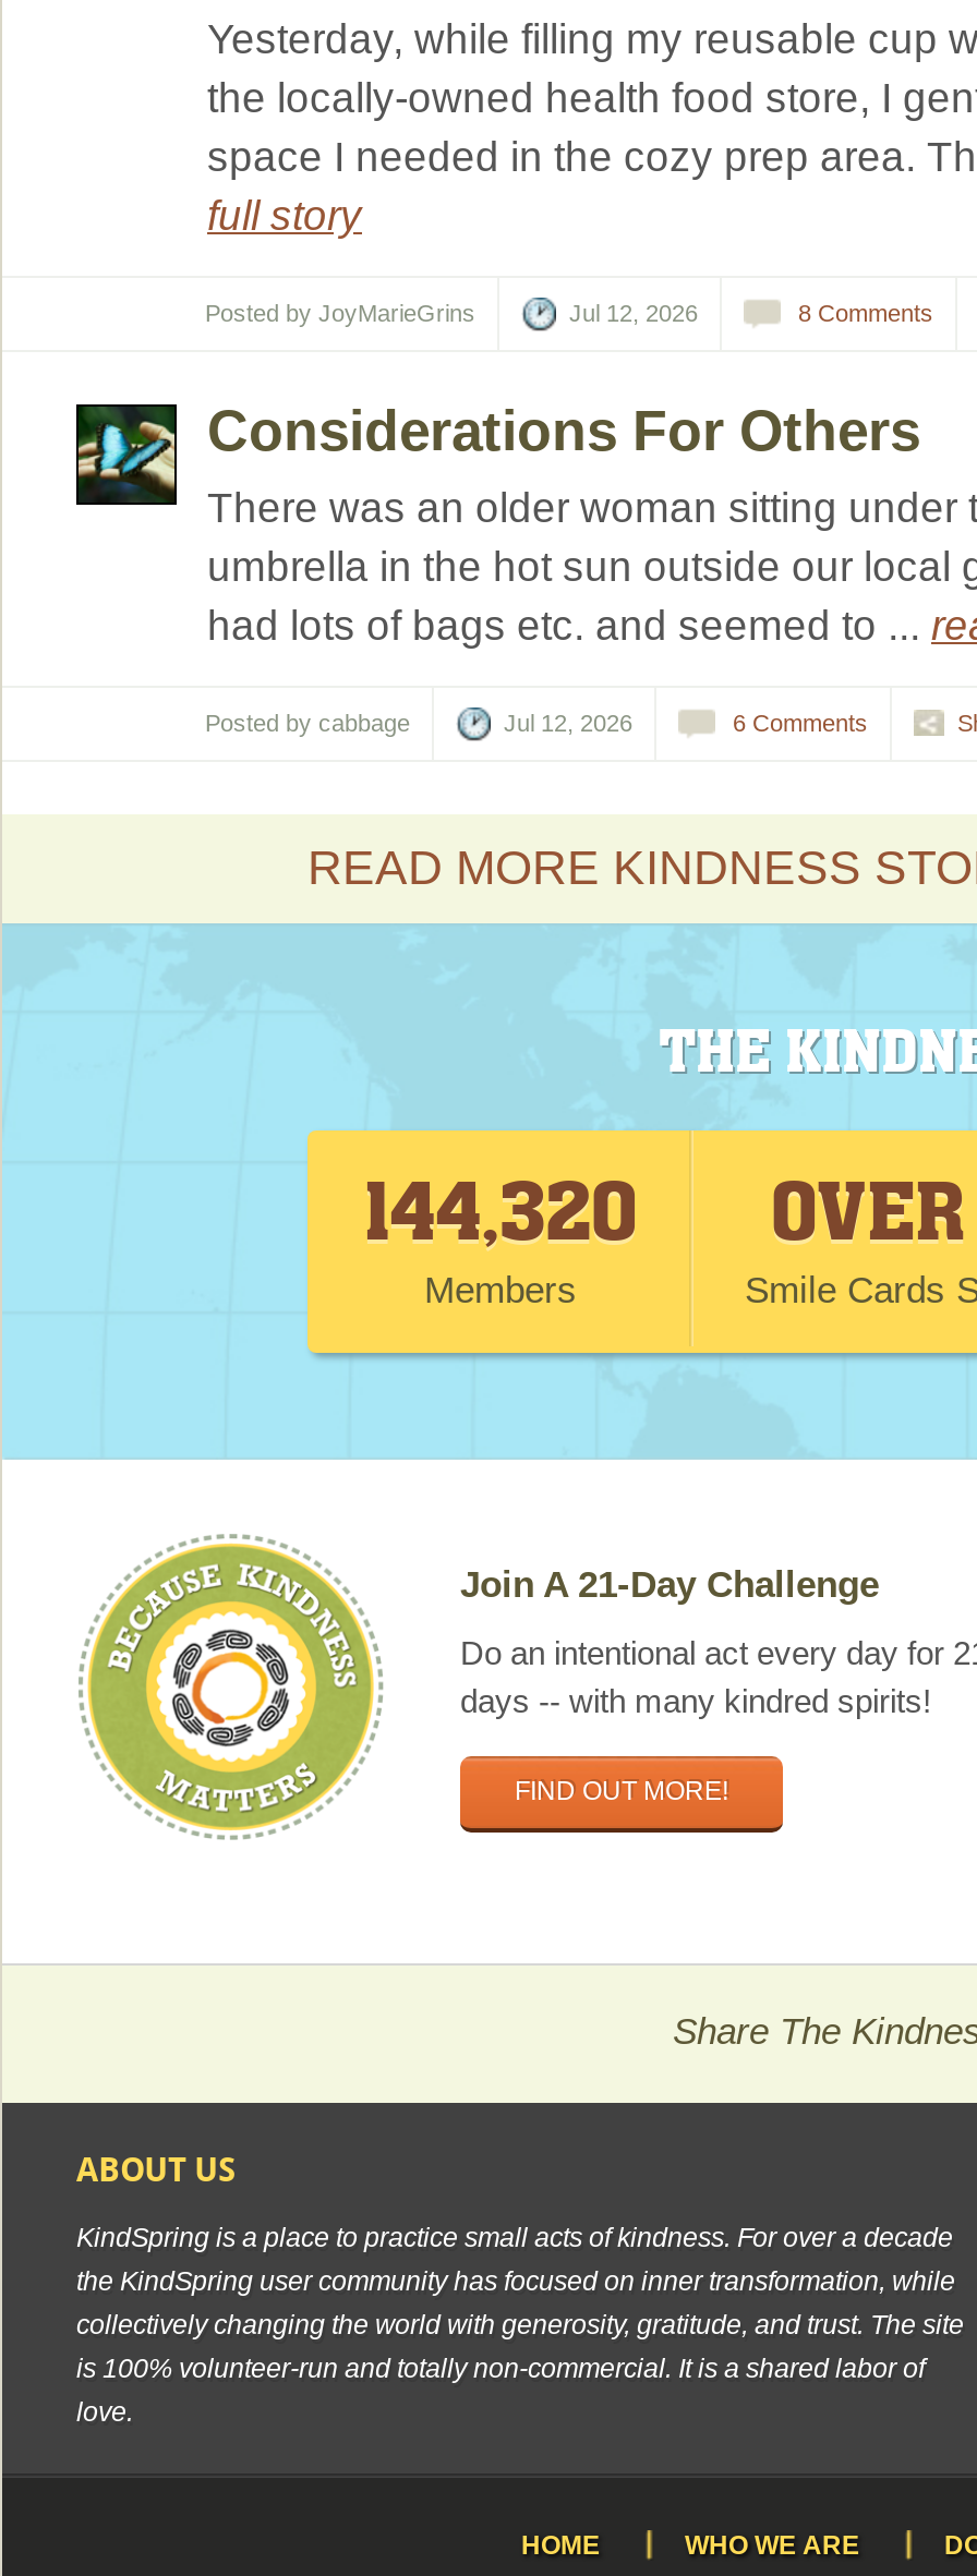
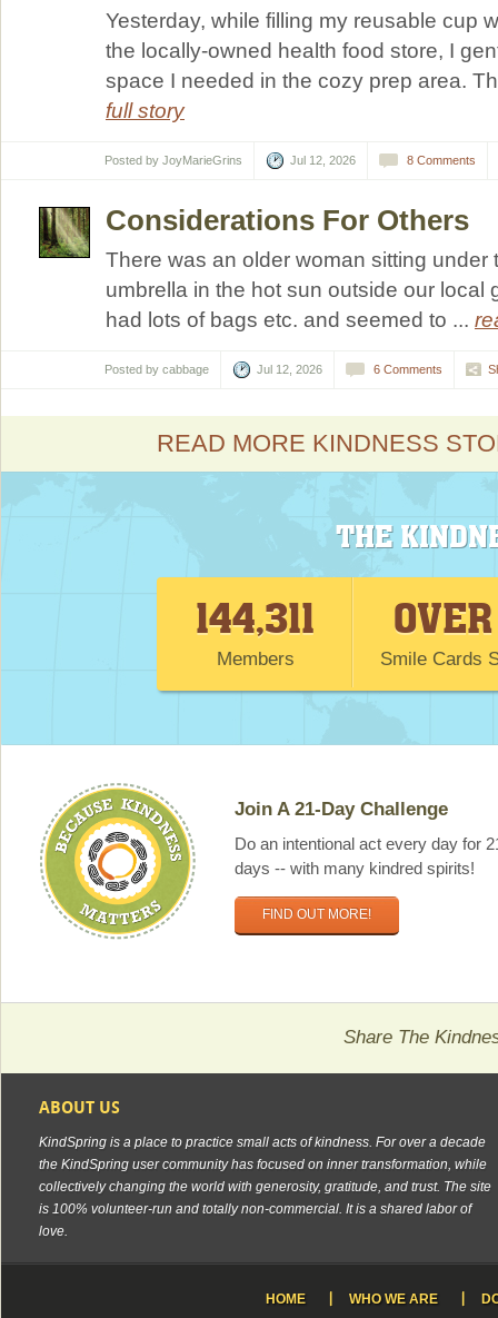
[76,404,177,505] [image] -> [39,207,90,258] [image]
[364,1170,637,1261] 144,320 -> [196,597,315,644] 144,311

